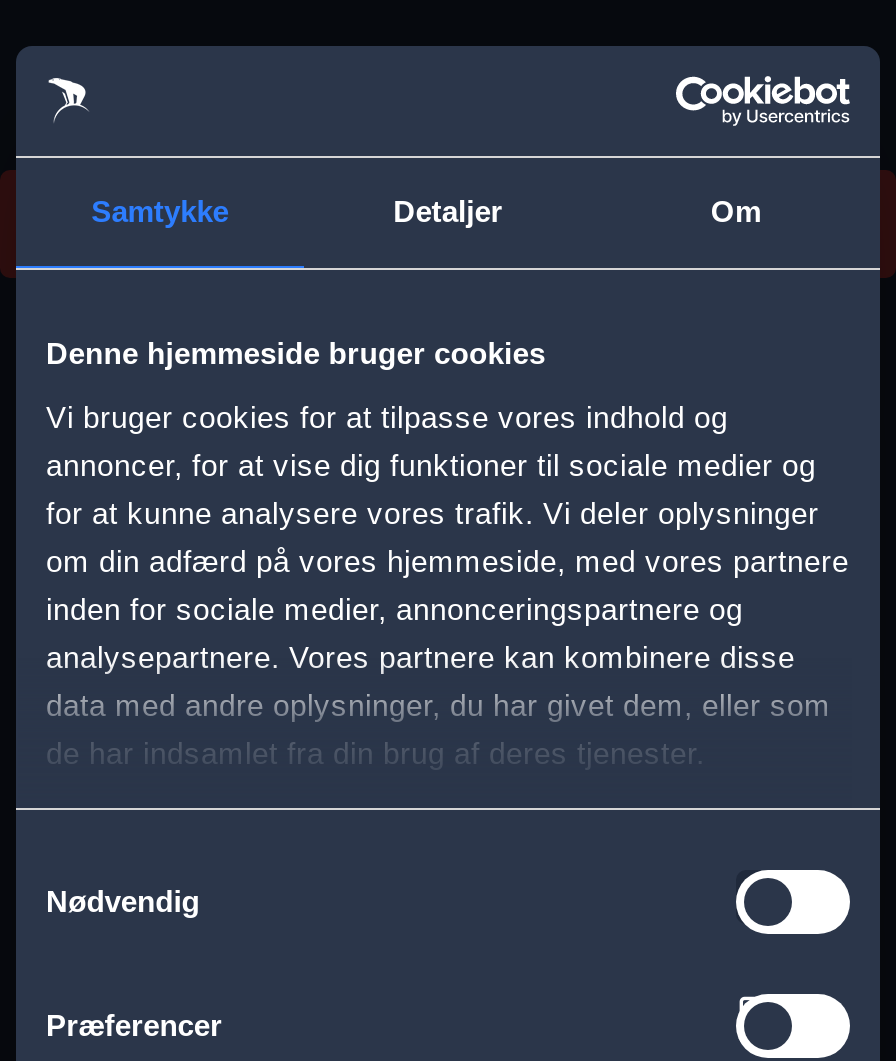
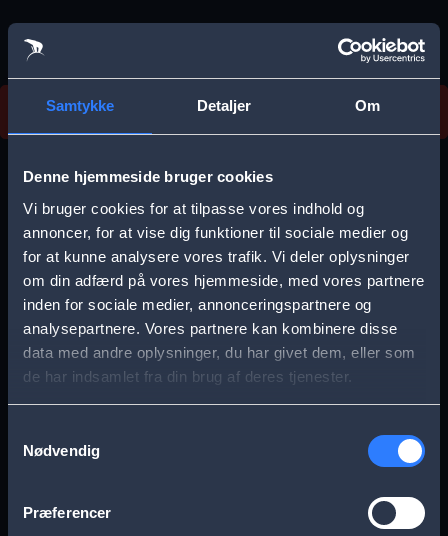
[734,868,852,936] [image] -> [367,434,426,468] [image]

